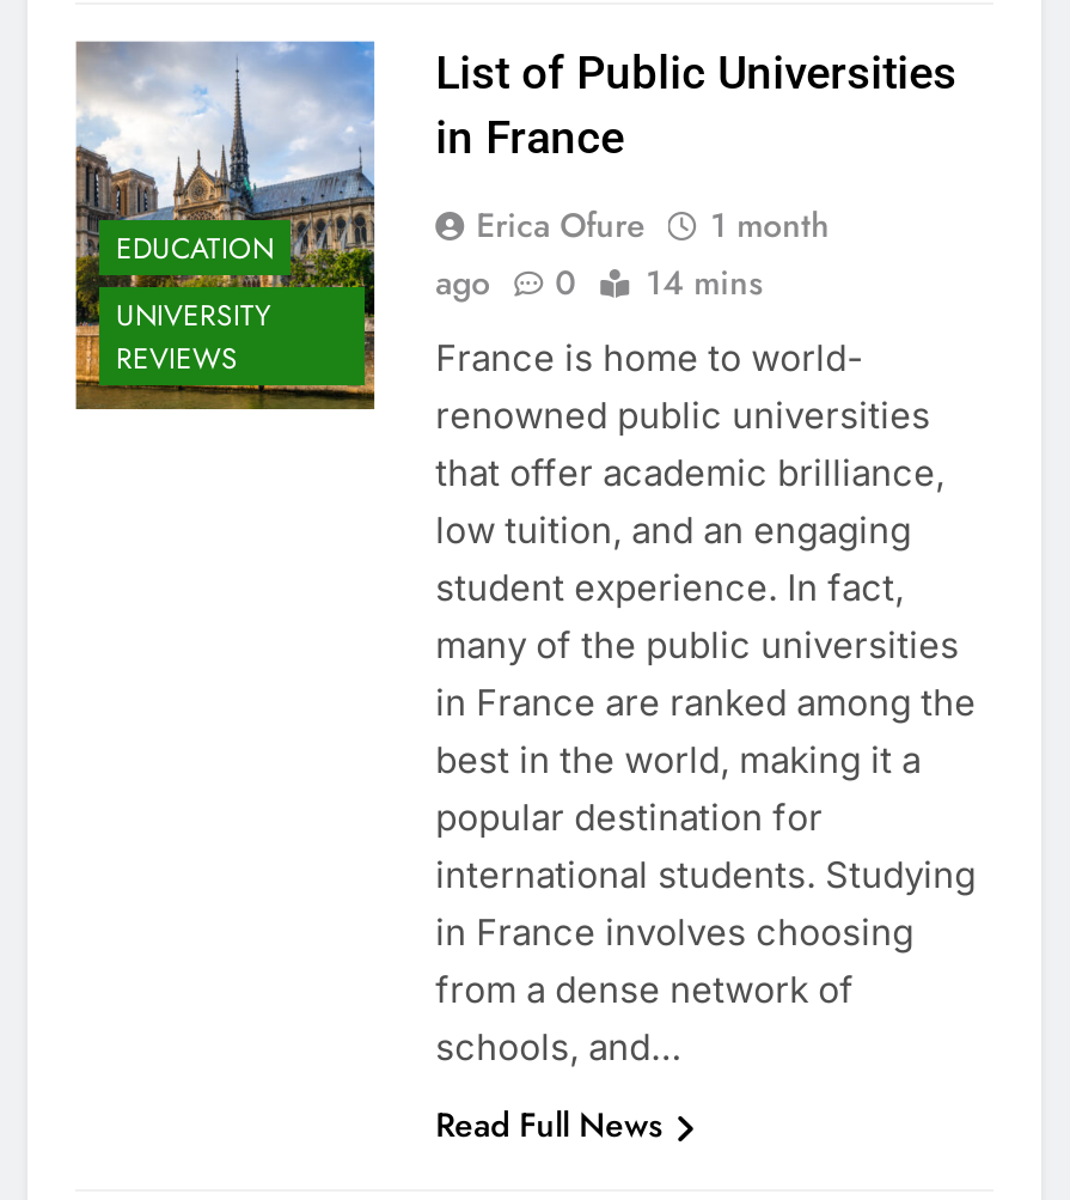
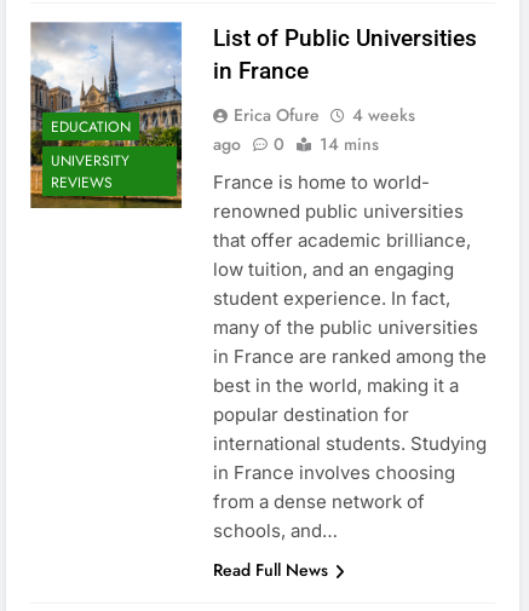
[476,201,830,249] Erica Ofure 1 month -> [233,103,415,127] Erica Ofure 4 weeks

